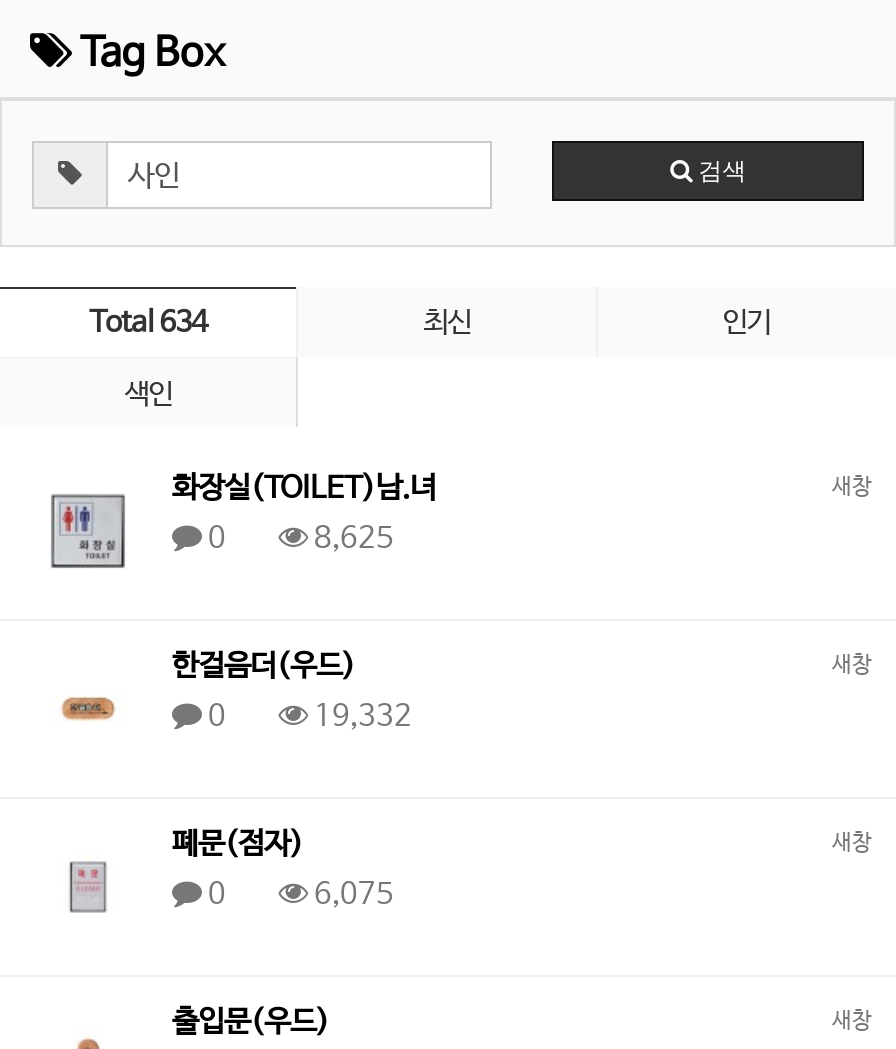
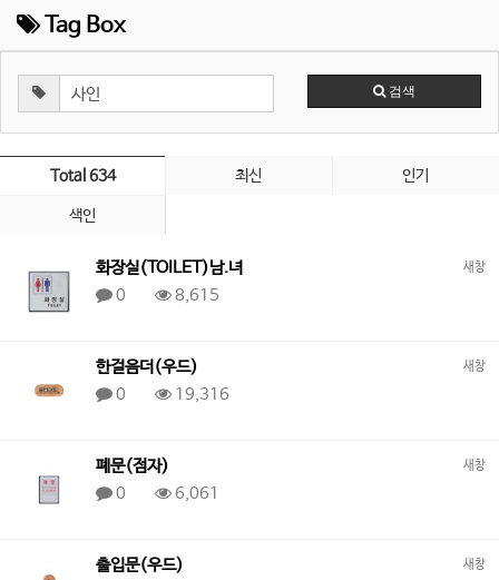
[308,521,394,555] 8,625 -> [172,286,219,305] 8,615
[308,699,412,733] 19,332 -> [172,385,229,404] 19,316
[308,877,394,911] 6,075 -> [172,484,219,503] 6,061

